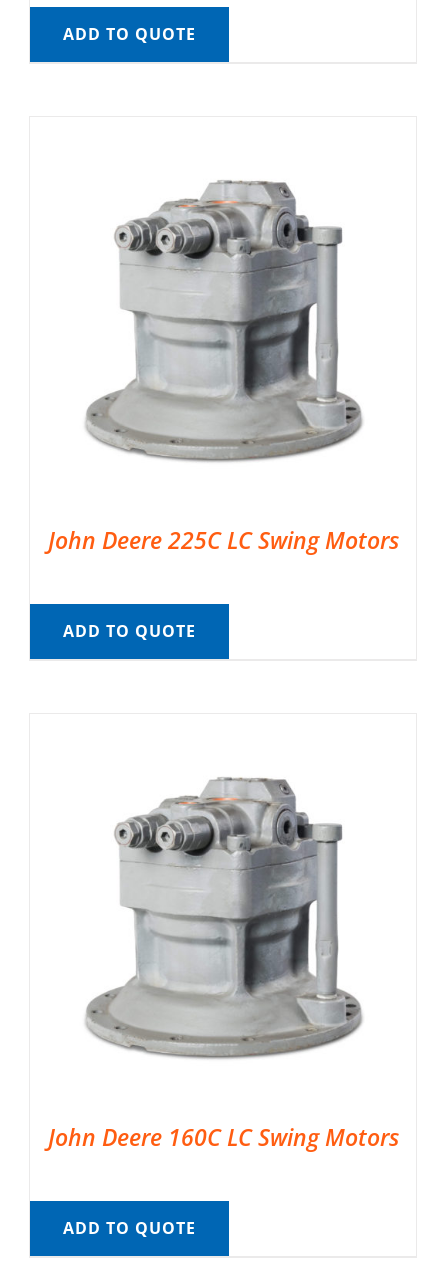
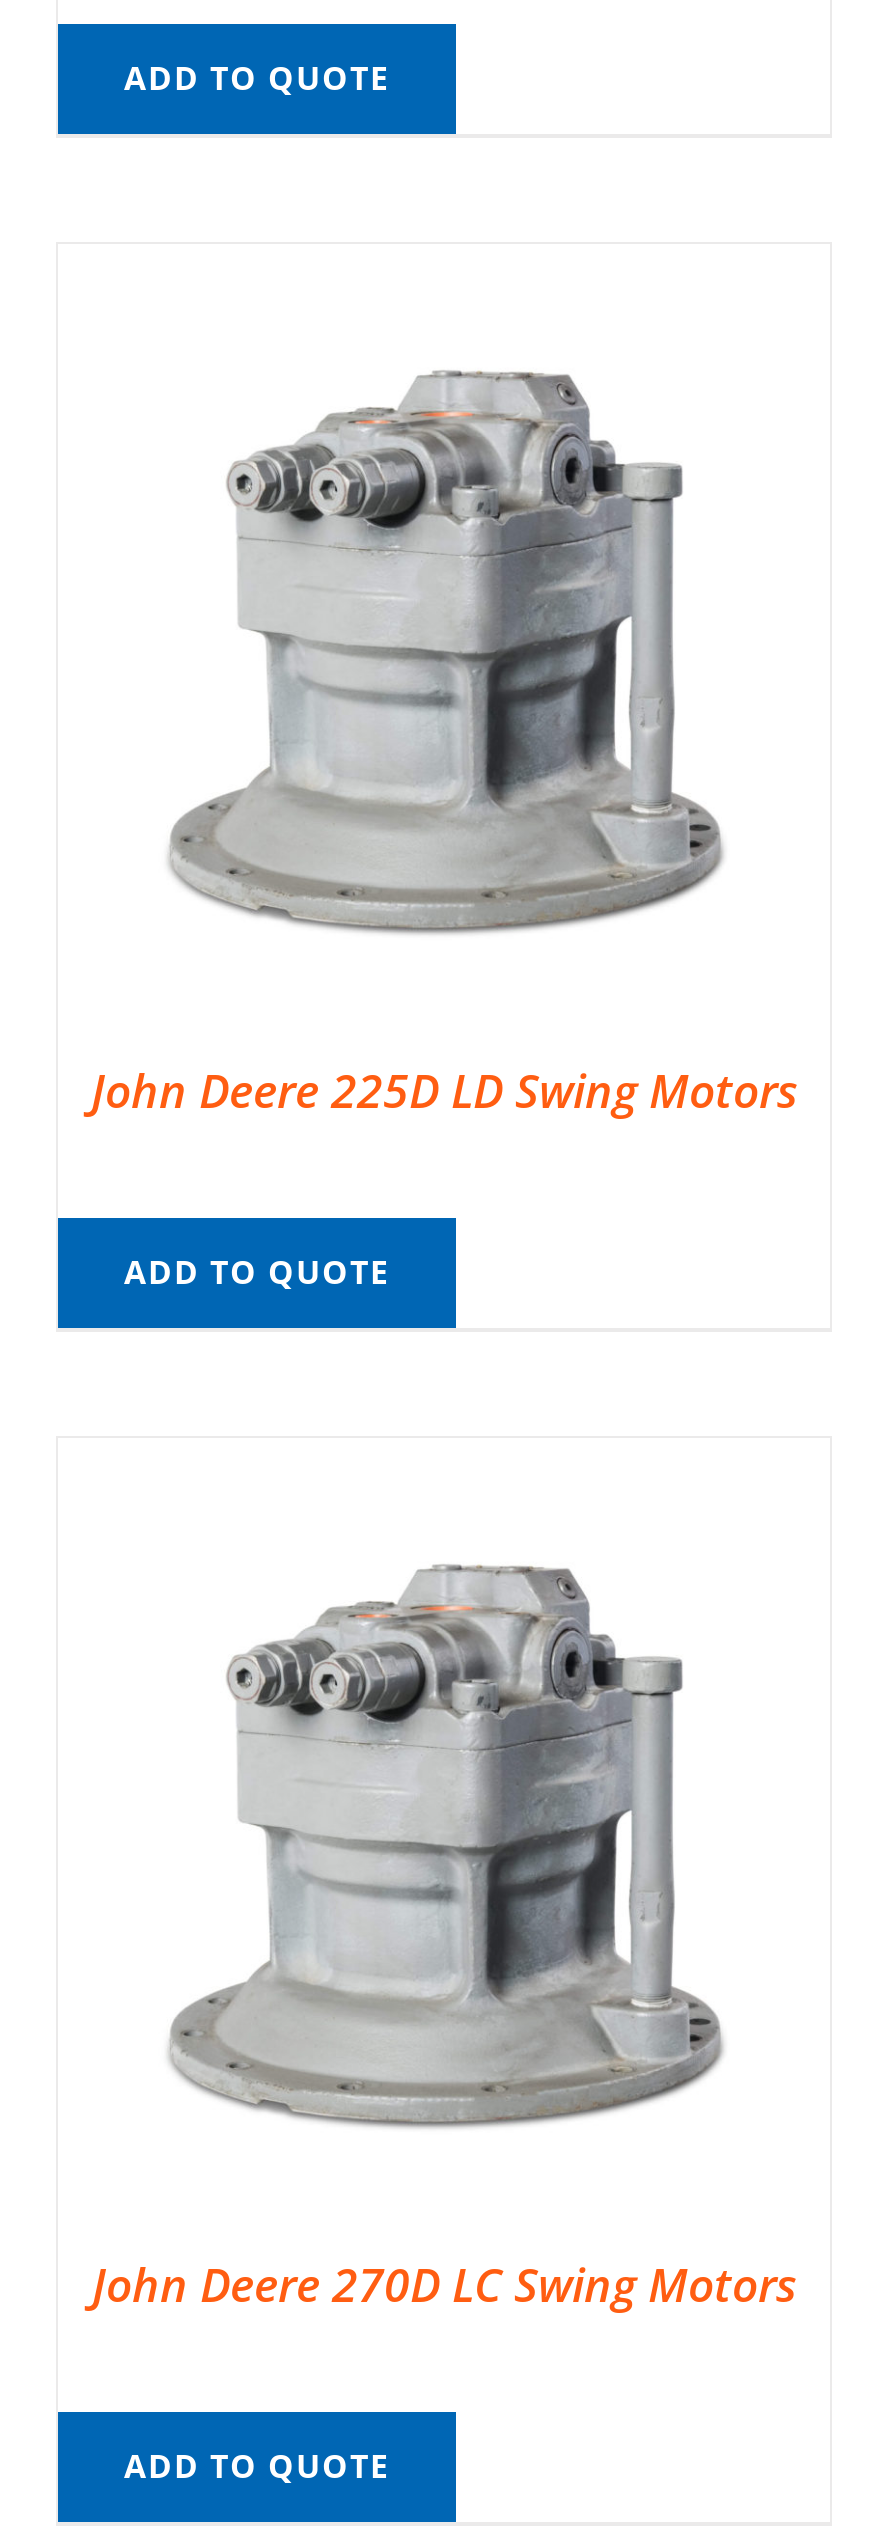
[47,524,398,556] John Deere 225C LC Swing Motors -> [91,1059,797,1123] John Deere 225D LD Swing Motors
[47,1121,398,1153] John Deere 160C LC Swing Motors -> [92,2253,796,2317] John Deere 270D LC Swing Motors

